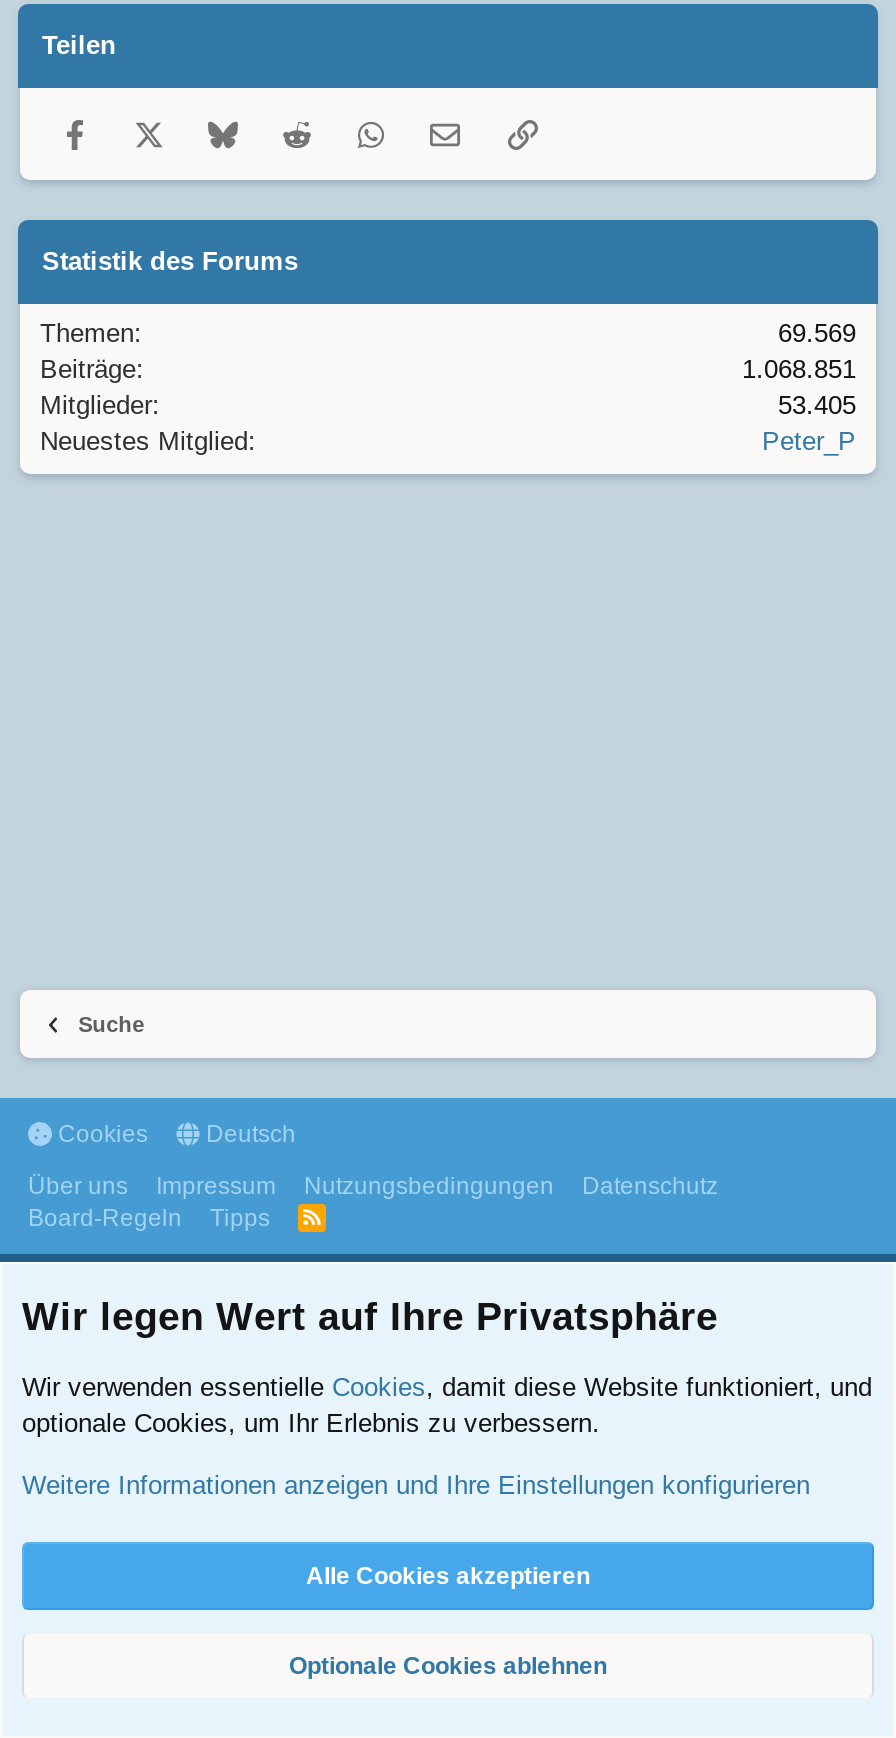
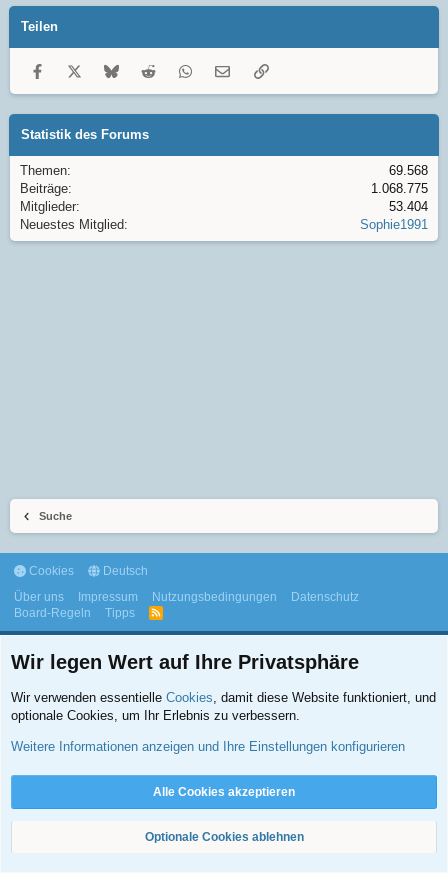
[778,318,856,348] 69.569 -> [389,163,428,178] 69.568
[742,354,856,384] 1.068.851 -> [371,181,428,196] 1.068.775
[778,390,856,420] 53.405 -> [389,199,428,214] 53.404
[762,426,856,456] Peter_P -> [360,217,428,232] Sophie1991

